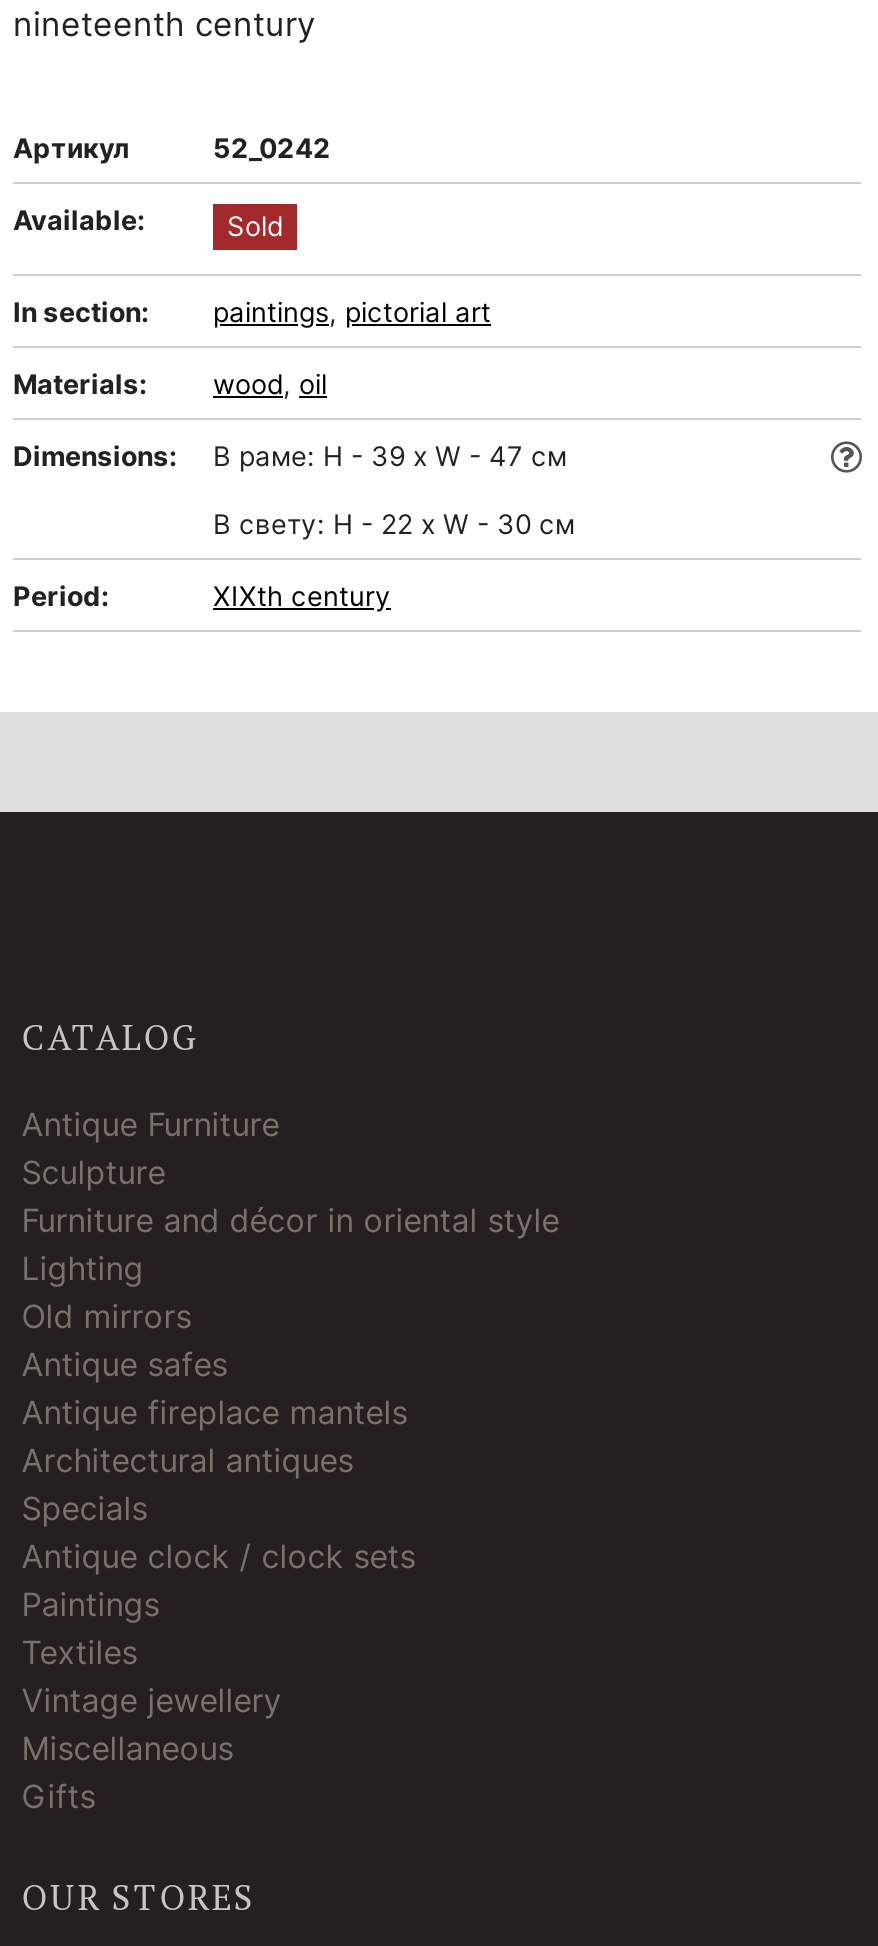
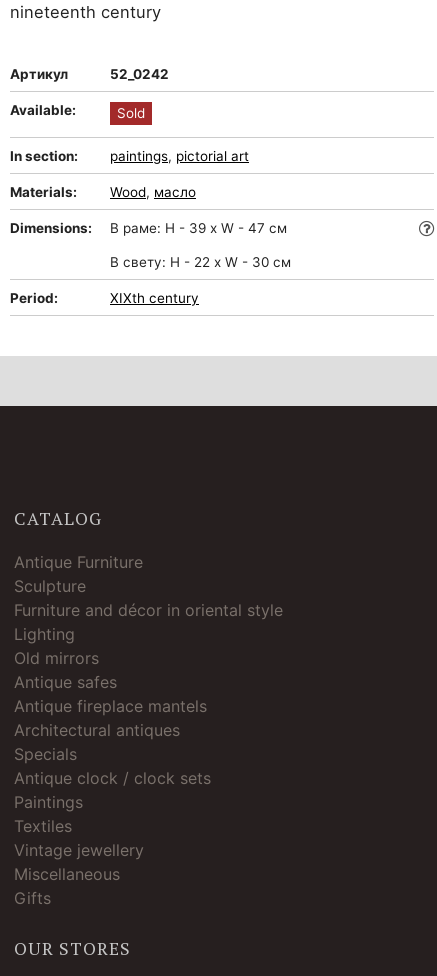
[213,368,327,400] wood, oil -> [110,184,196,200] Wood, масло

